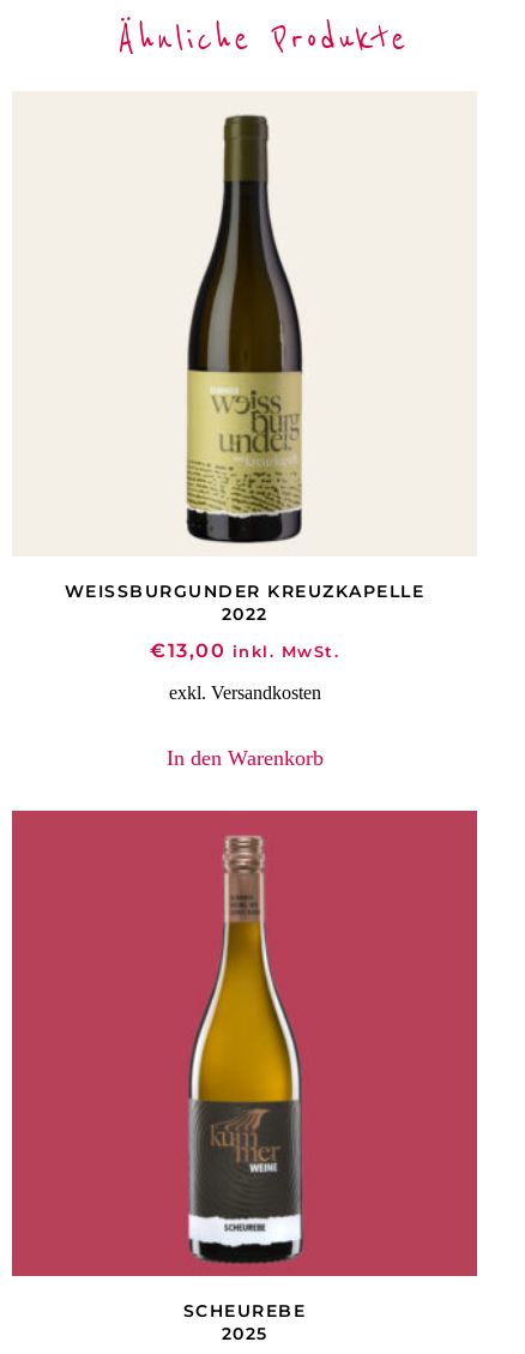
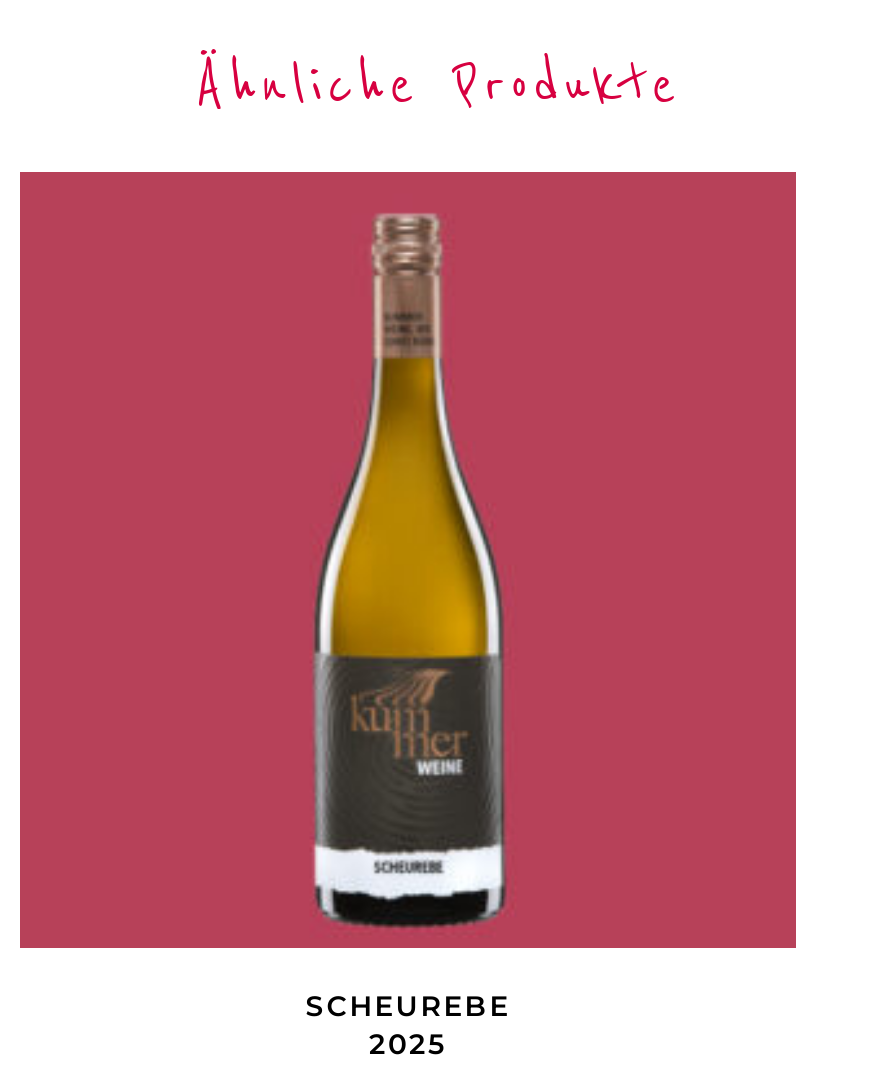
[64,113,425,770] [image] | WEISSBURGUNDER KREUZKAPELLE | 2022 | €13,00 inkl. MwSt. | exkl. Versandkosten | In den Warenkorb -> none

